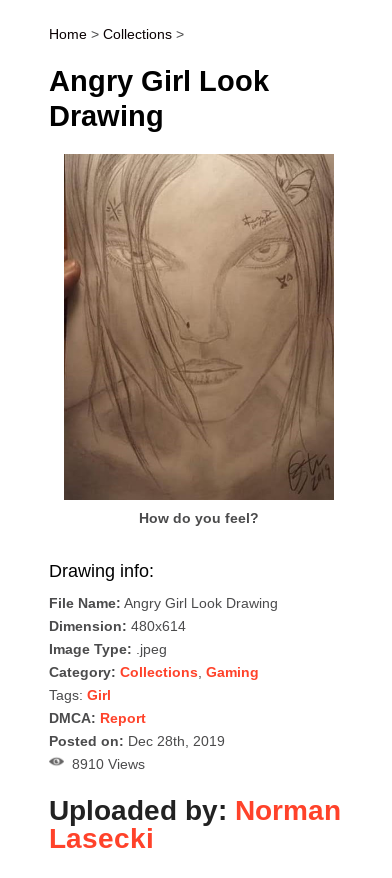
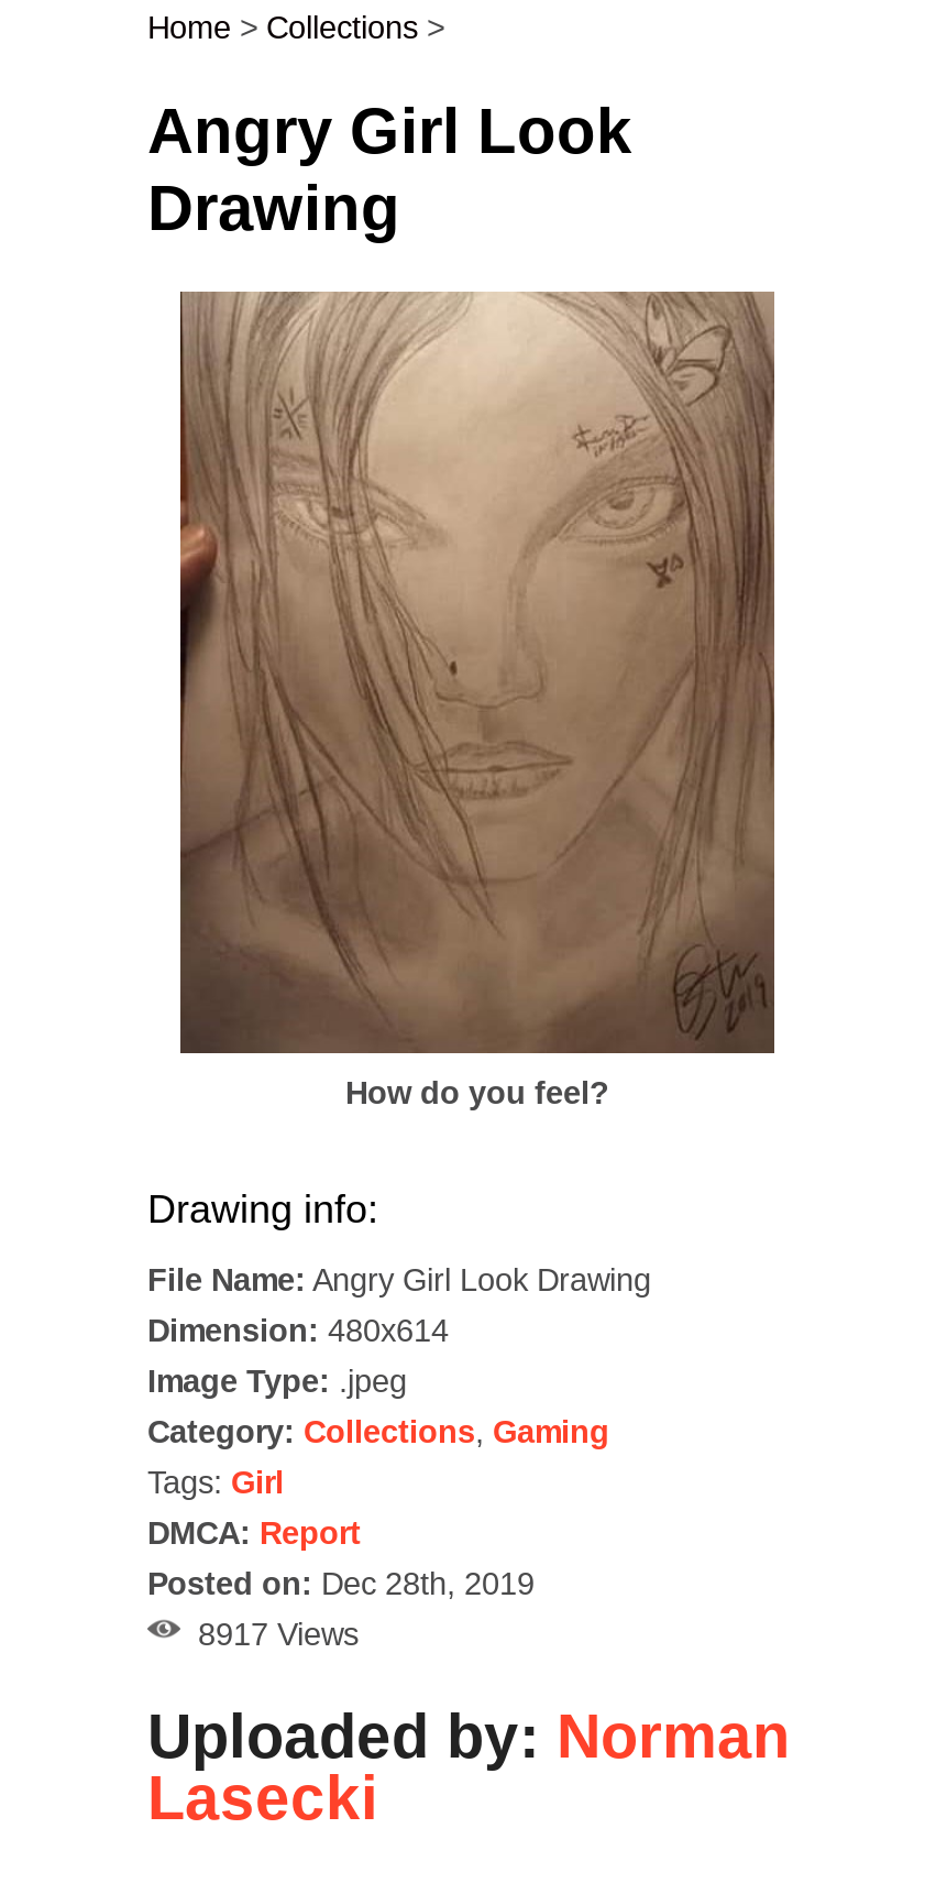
[64,756,145,772] 8910 Views -> [180,1616,359,1651] 8917 Views

